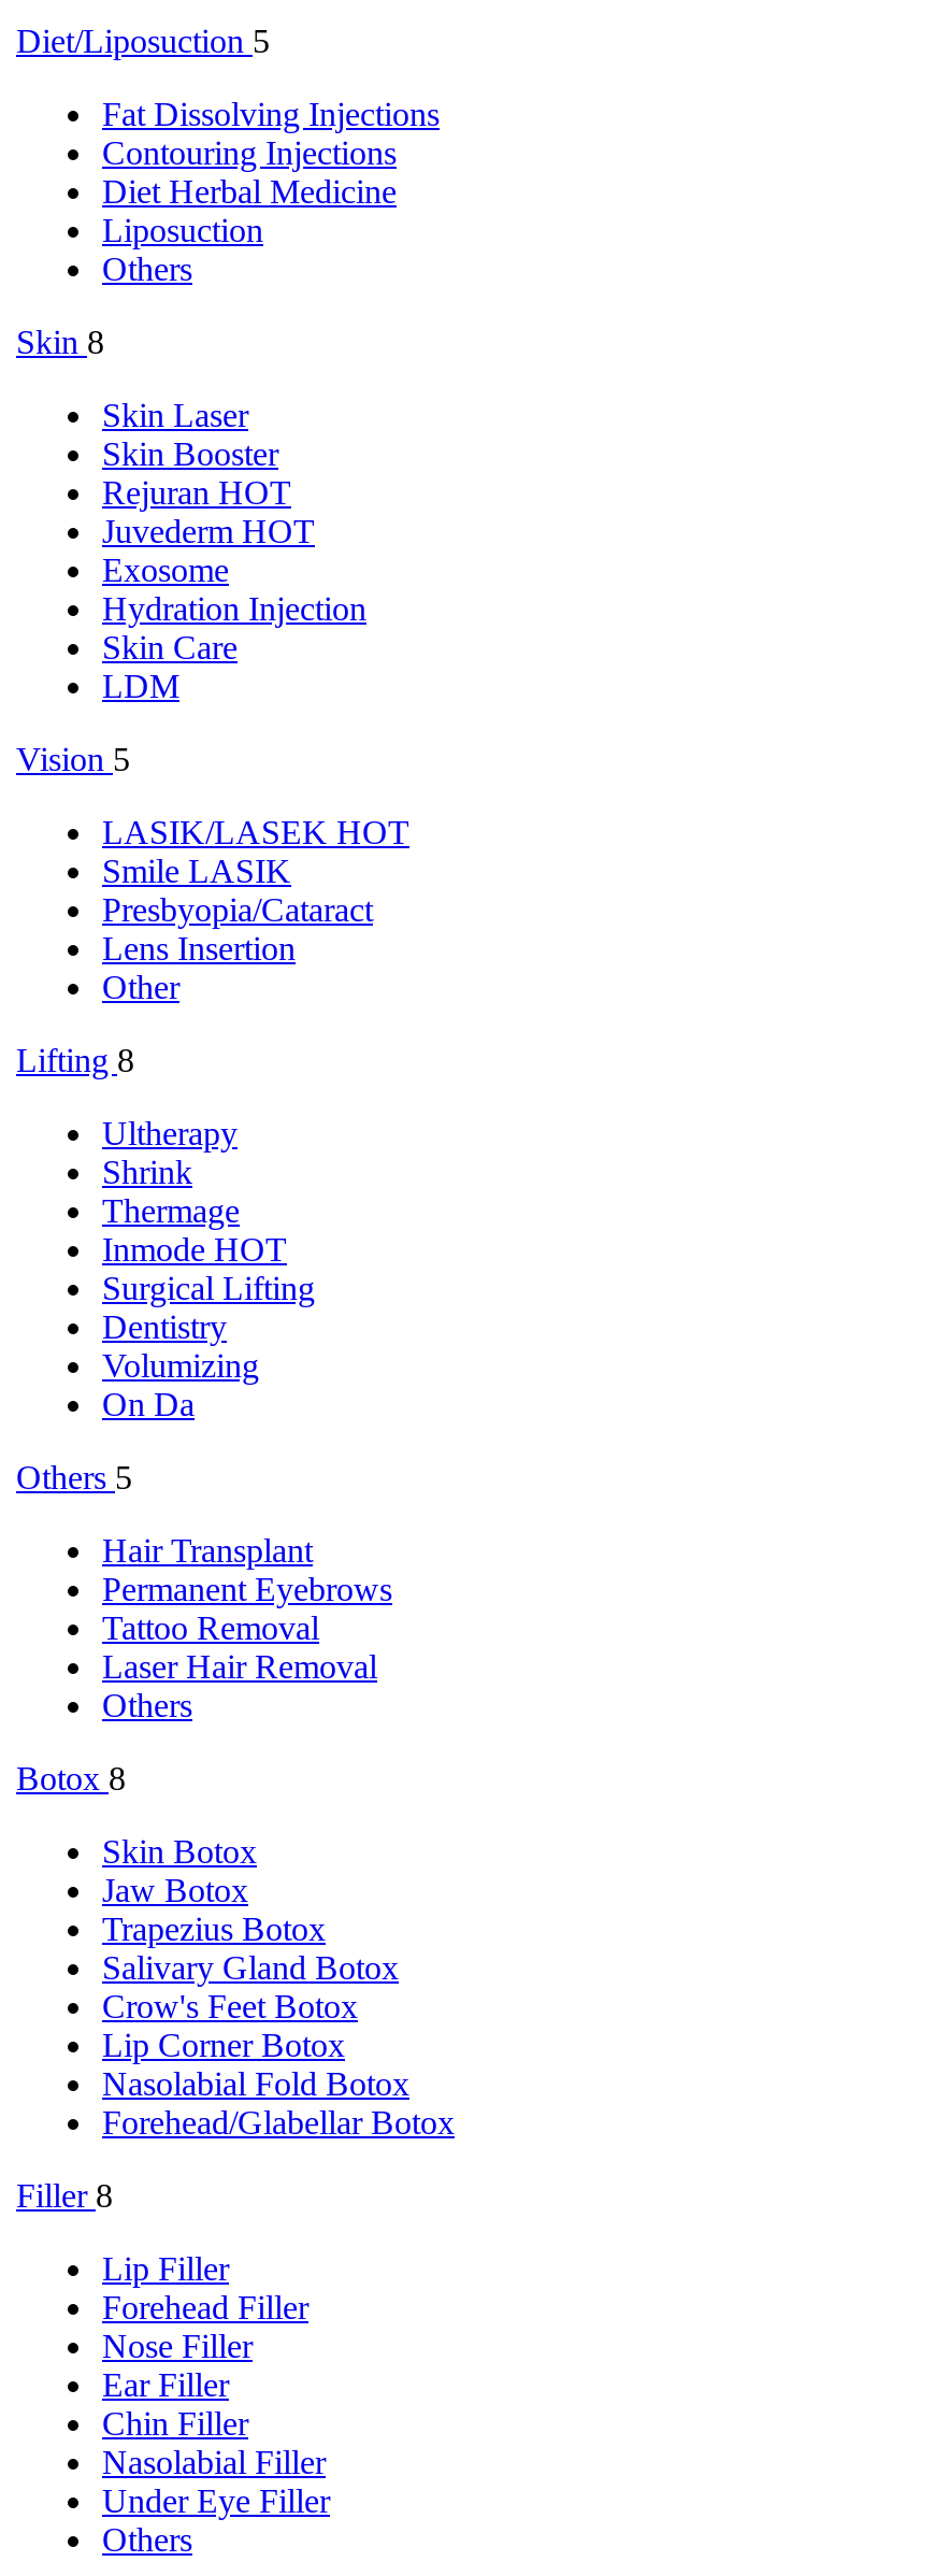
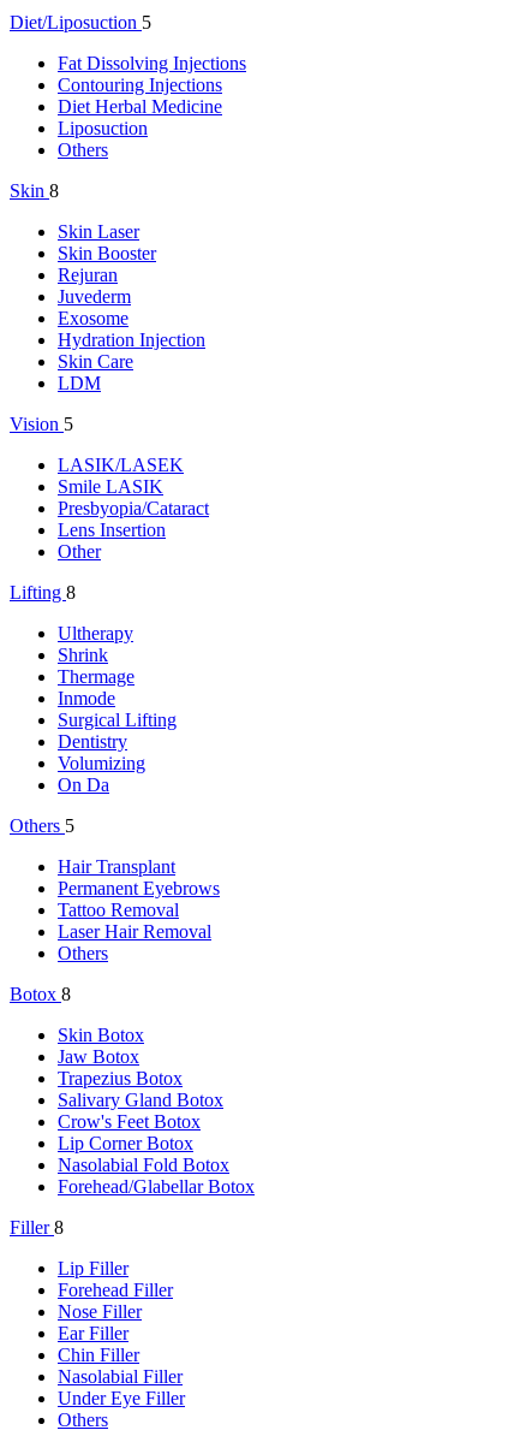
[102,474,315,549] Rejuran HOT | Juvederm HOT -> [58,265,131,307] Rejuran | Juvederm
[102,814,409,850] LASIK/LASEK HOT -> [58,455,184,475] LASIK/LASEK
[102,1231,287,1268] Inmode HOT -> [58,688,115,708] Inmode

